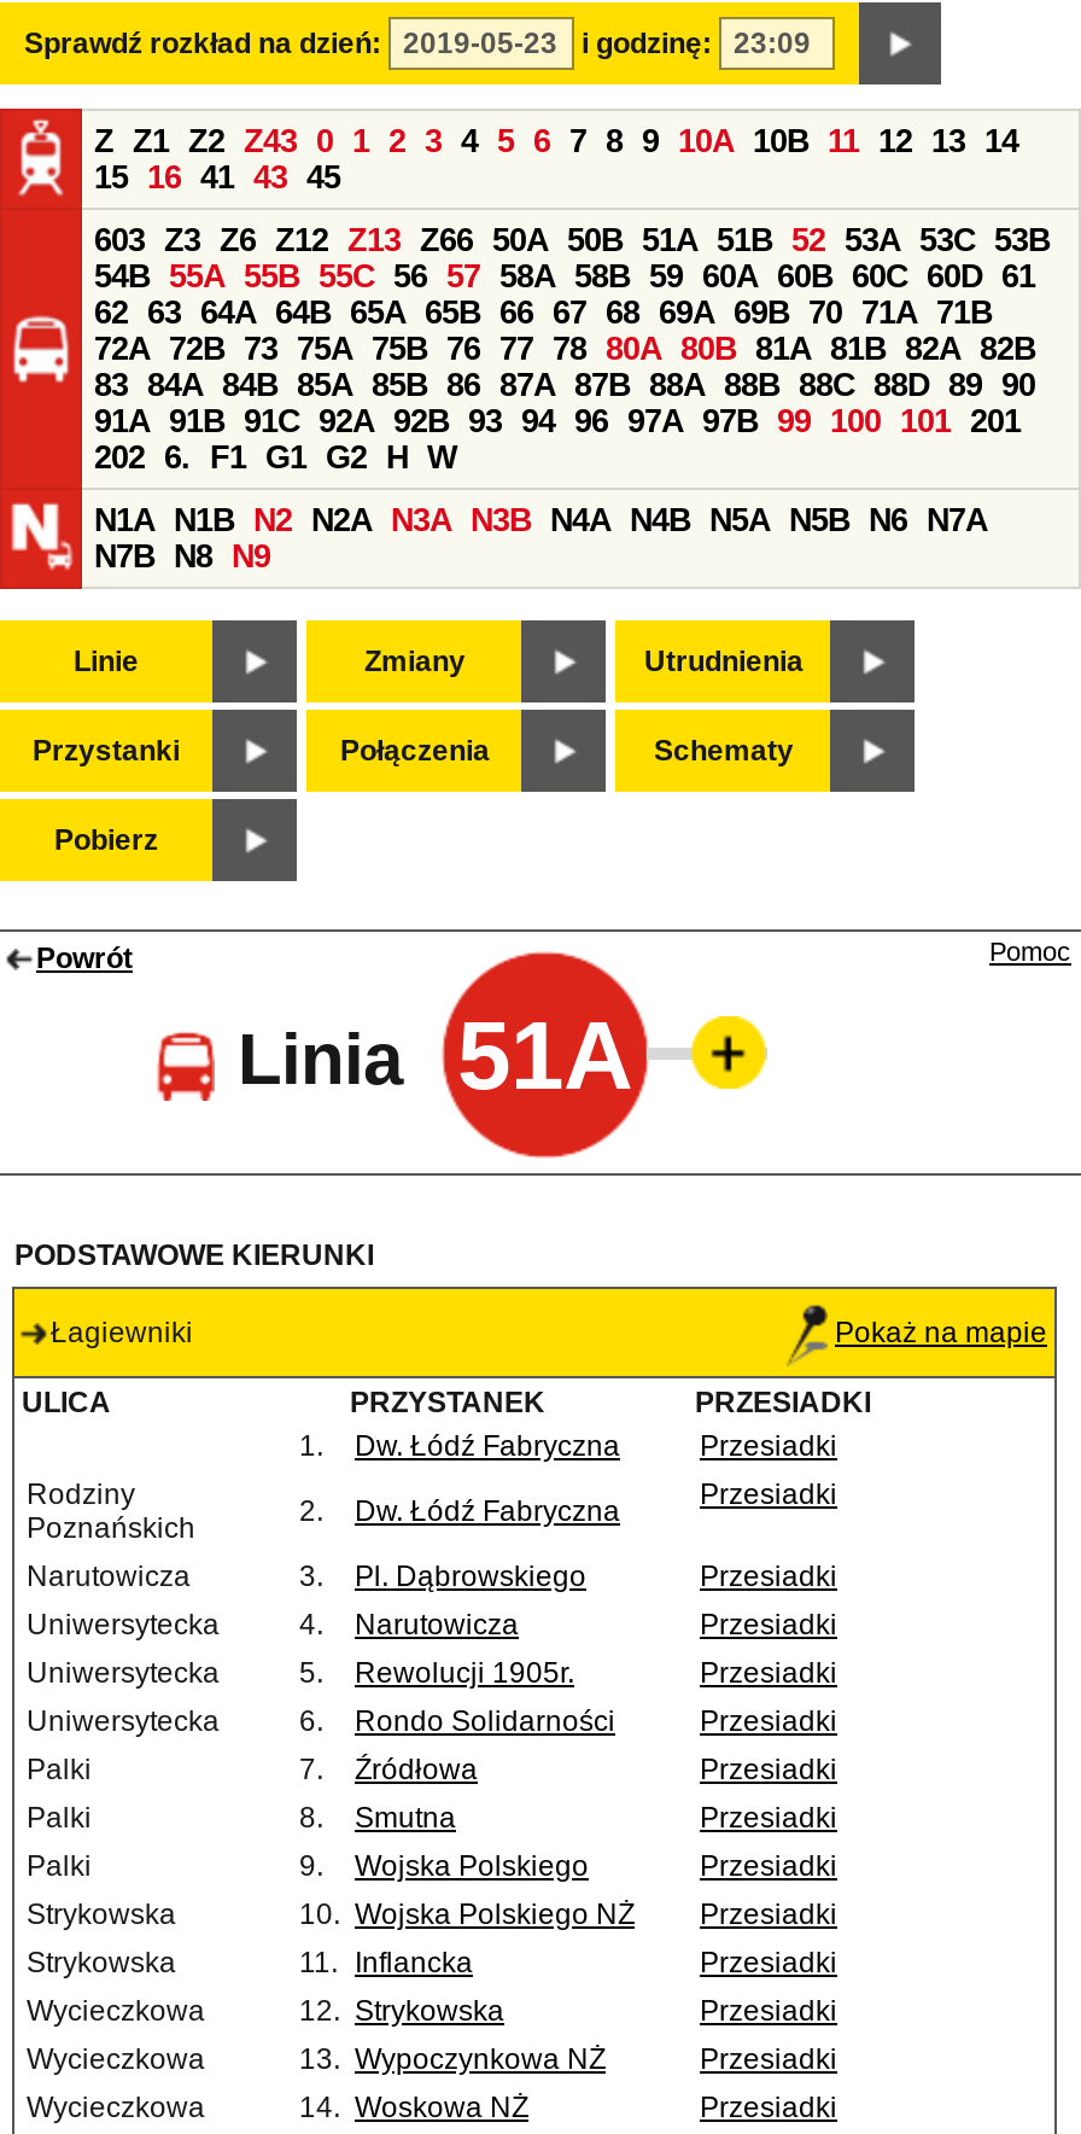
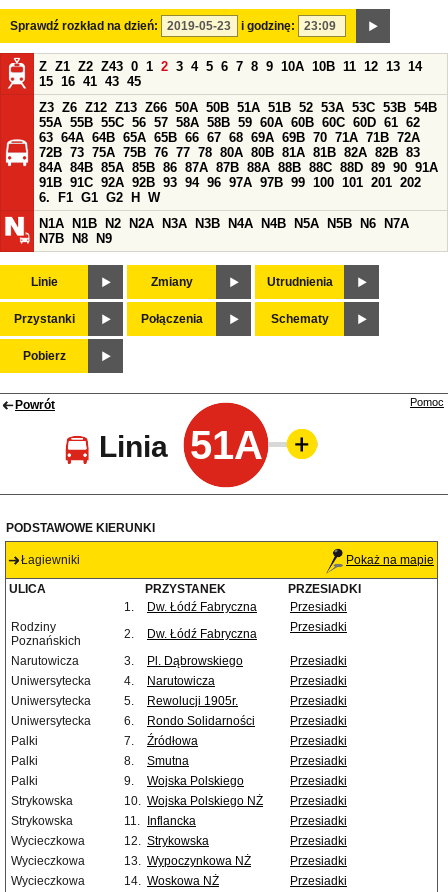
[94,222,1050,476] 603 Z3 Z6 Z12 Z13 Z66 50A 50B 51A 51B 52 53A 53C 53B | 54B 55A 55B 55C 56 57 58A 58B 59 60A 60B 60C 60D 61 | 62 63 64A 64B 65A 65B 66 67 68 69A 69B 70 71A 71B | 72A 72B 73 75A 75B 76 77 78 80A 80B 81A 81B 82A 82B | 83 84A 84B 85A 85B 86 87A 87B 88A 88B 88C 88D 89 90 | 91A 91B 91C 92A 92B 93 94 96 97A 97B 99 100 101 201 | 202 6. F1 G1 G2 H W -> [39,100,438,205] Z3 Z6 Z12 Z13 Z66 50A 50B 51A 51B 52 53A 53C 53B 54B | 55A 55B 55C 56 57 58A 58B 59 60A 60B 60C 60D 61 62 | 63 64A 64B 65A 65B 66 67 68 69A 69B 70 71A 71B 72A | 72B 73 75A 75B 76 77 78 80A 80B 81A 81B 82A 82B 83 | 84A 84B 85A 85B 86 87A 87B 88A 88B 88C 88D 89 90 91A | 91B 91C 92A 92B 93 94 96 97A 97B 99 100 101 201 202 | 6. F1 G1 G2 H W

